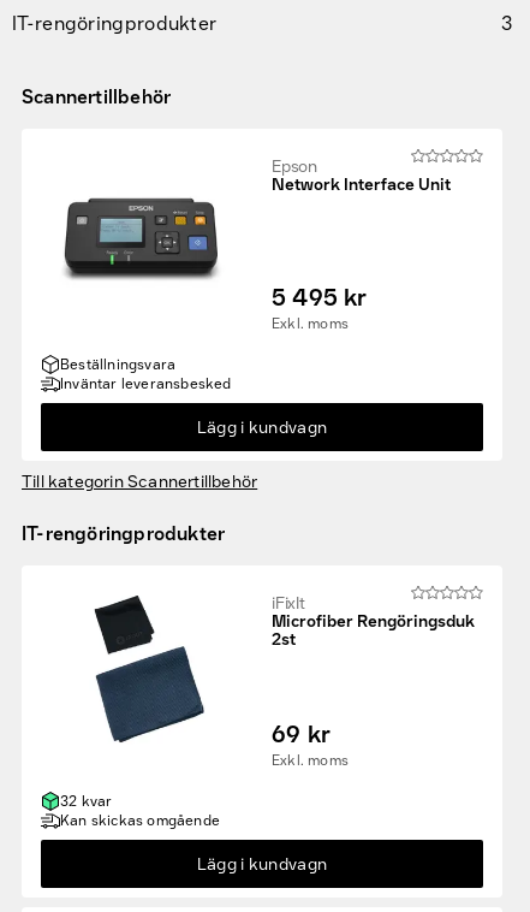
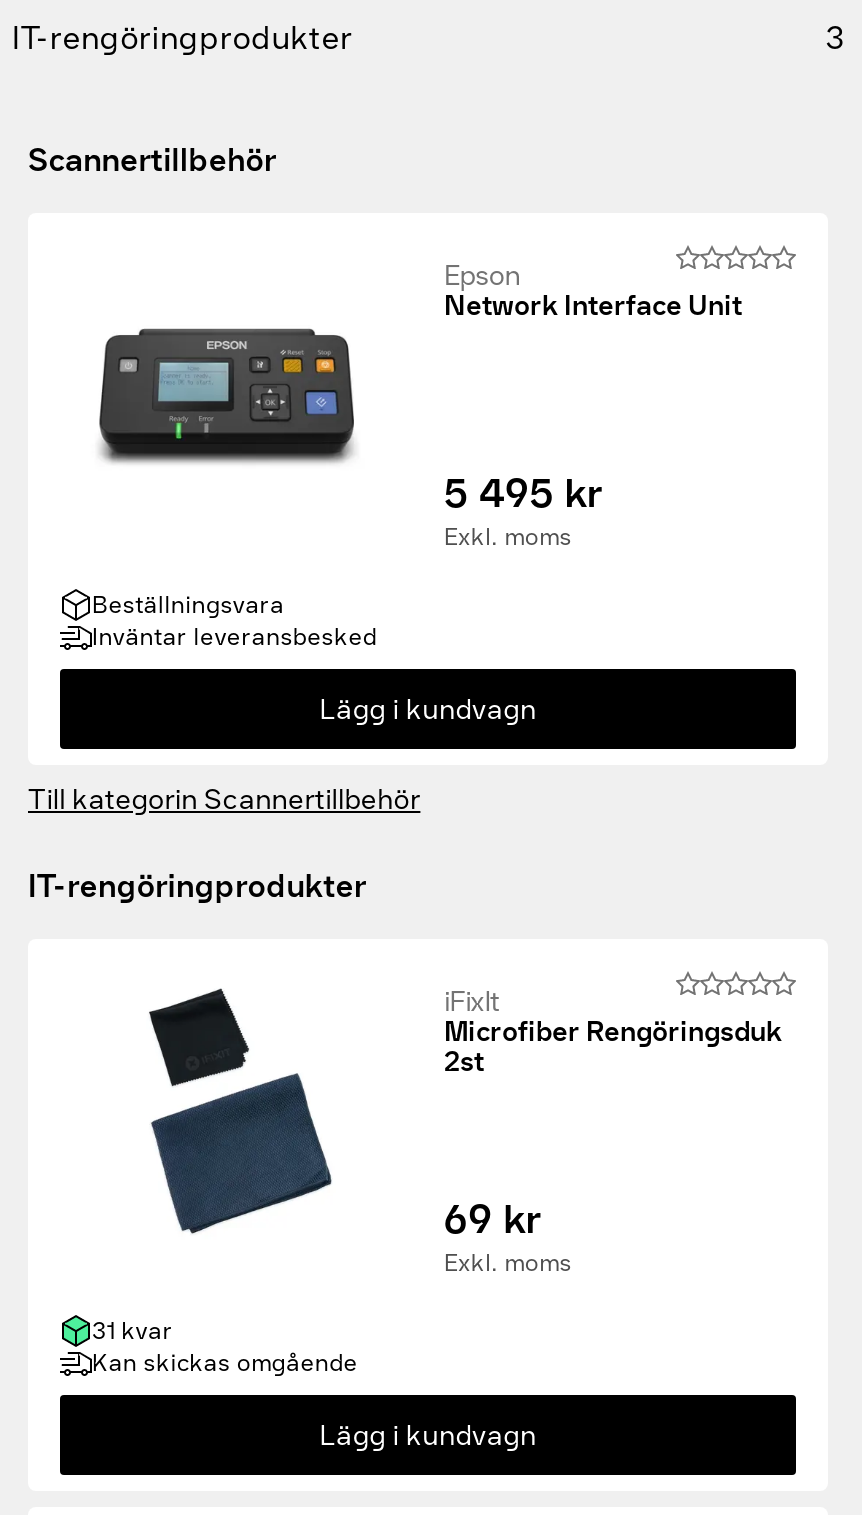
[60,793,112,810] 32 kvar -> [92,1318,173,1346] 31 kvar

